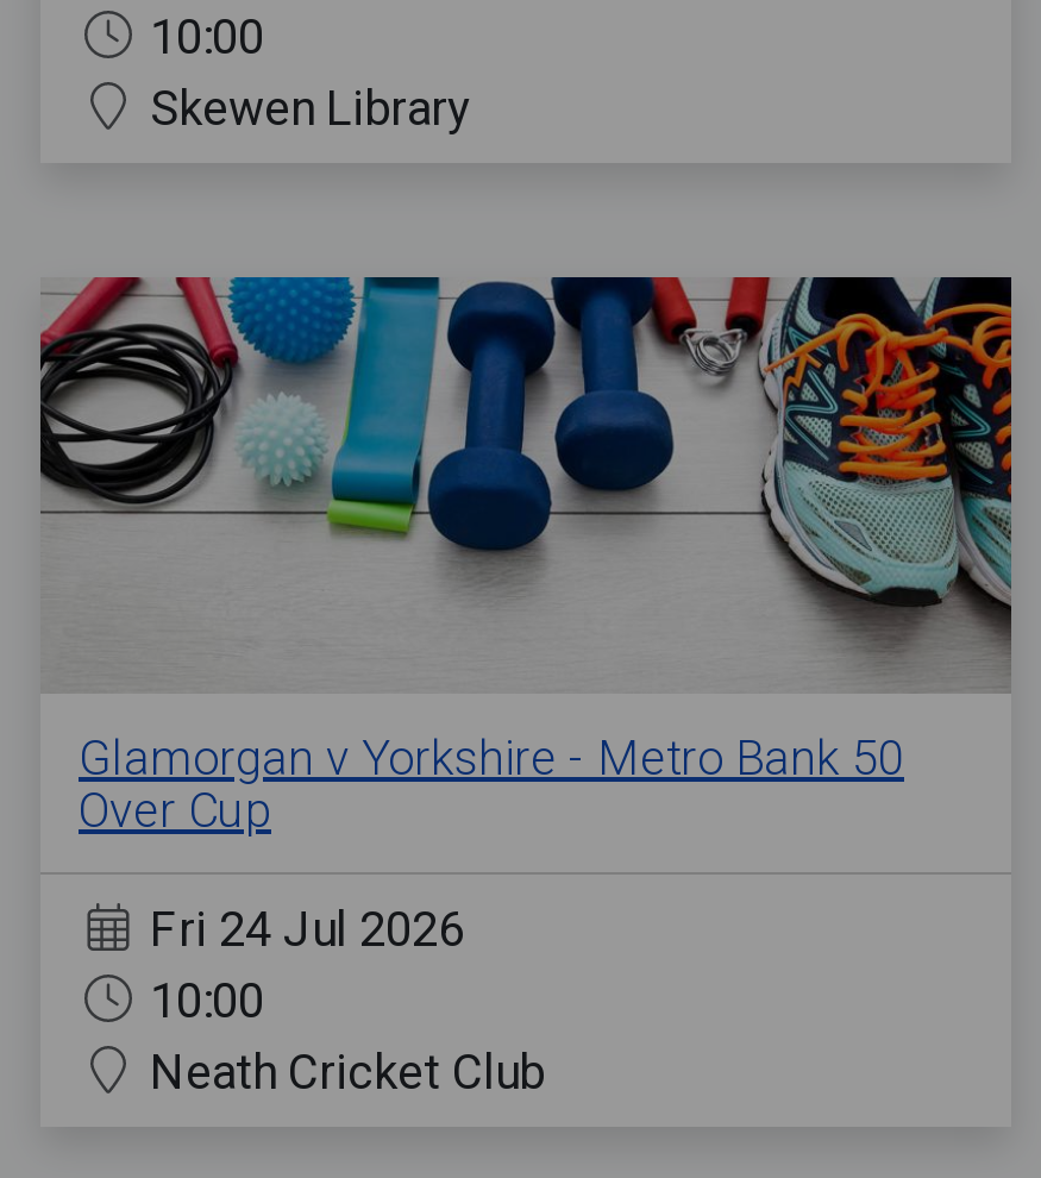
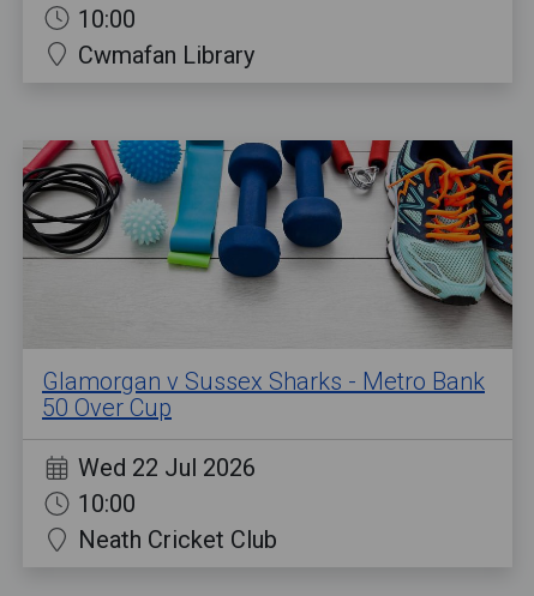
[138,80,469,137] Skewen Library -> [72,40,254,69] Cwmafan Library
[79,729,904,839] Glamorgan v Yorkshire - Metro Bank 50 | Over Cup -> [42,367,485,423] Glamorgan v Sussex Sharks - Metro Bank | 50 Over Cup
[138,901,464,958] Fri 24 Jul 2026 -> [72,454,256,483] Wed 22 Jul 2026

